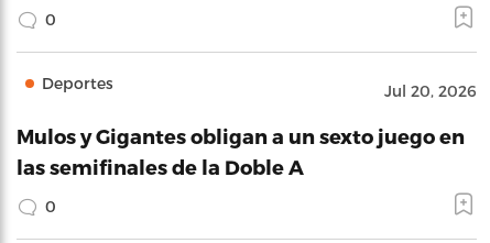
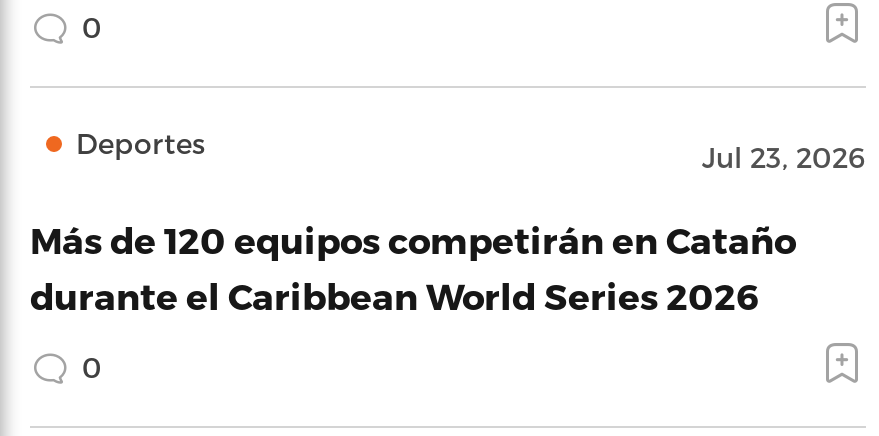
[384,81,477,100] Jul 20, 2026 -> [702,140,866,174] Jul 23, 2026
[17,124,465,178] Mulos y Gigantes obligan a un sexto juego en | las semifinales de la Doble A -> [30,218,796,316] Más de 120 equipos competirán en Cataño | durante el Caribbean World Series 2026

